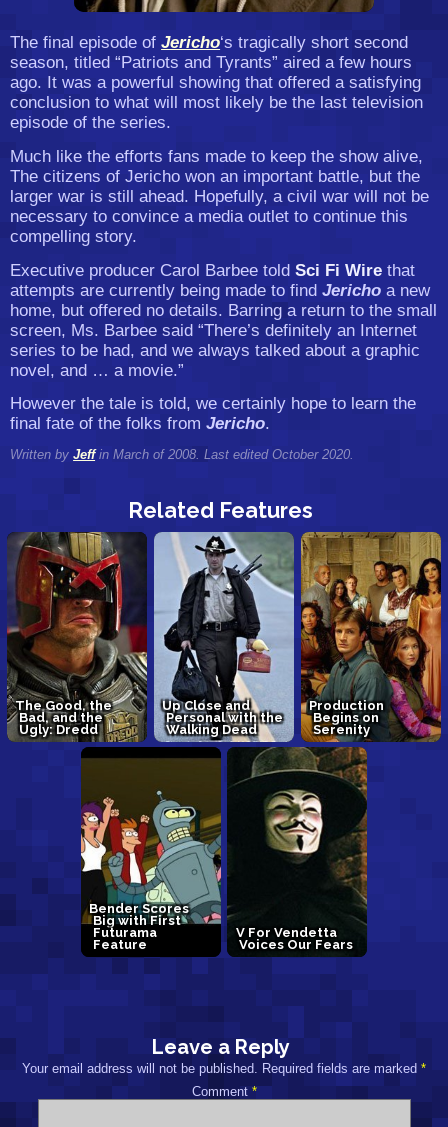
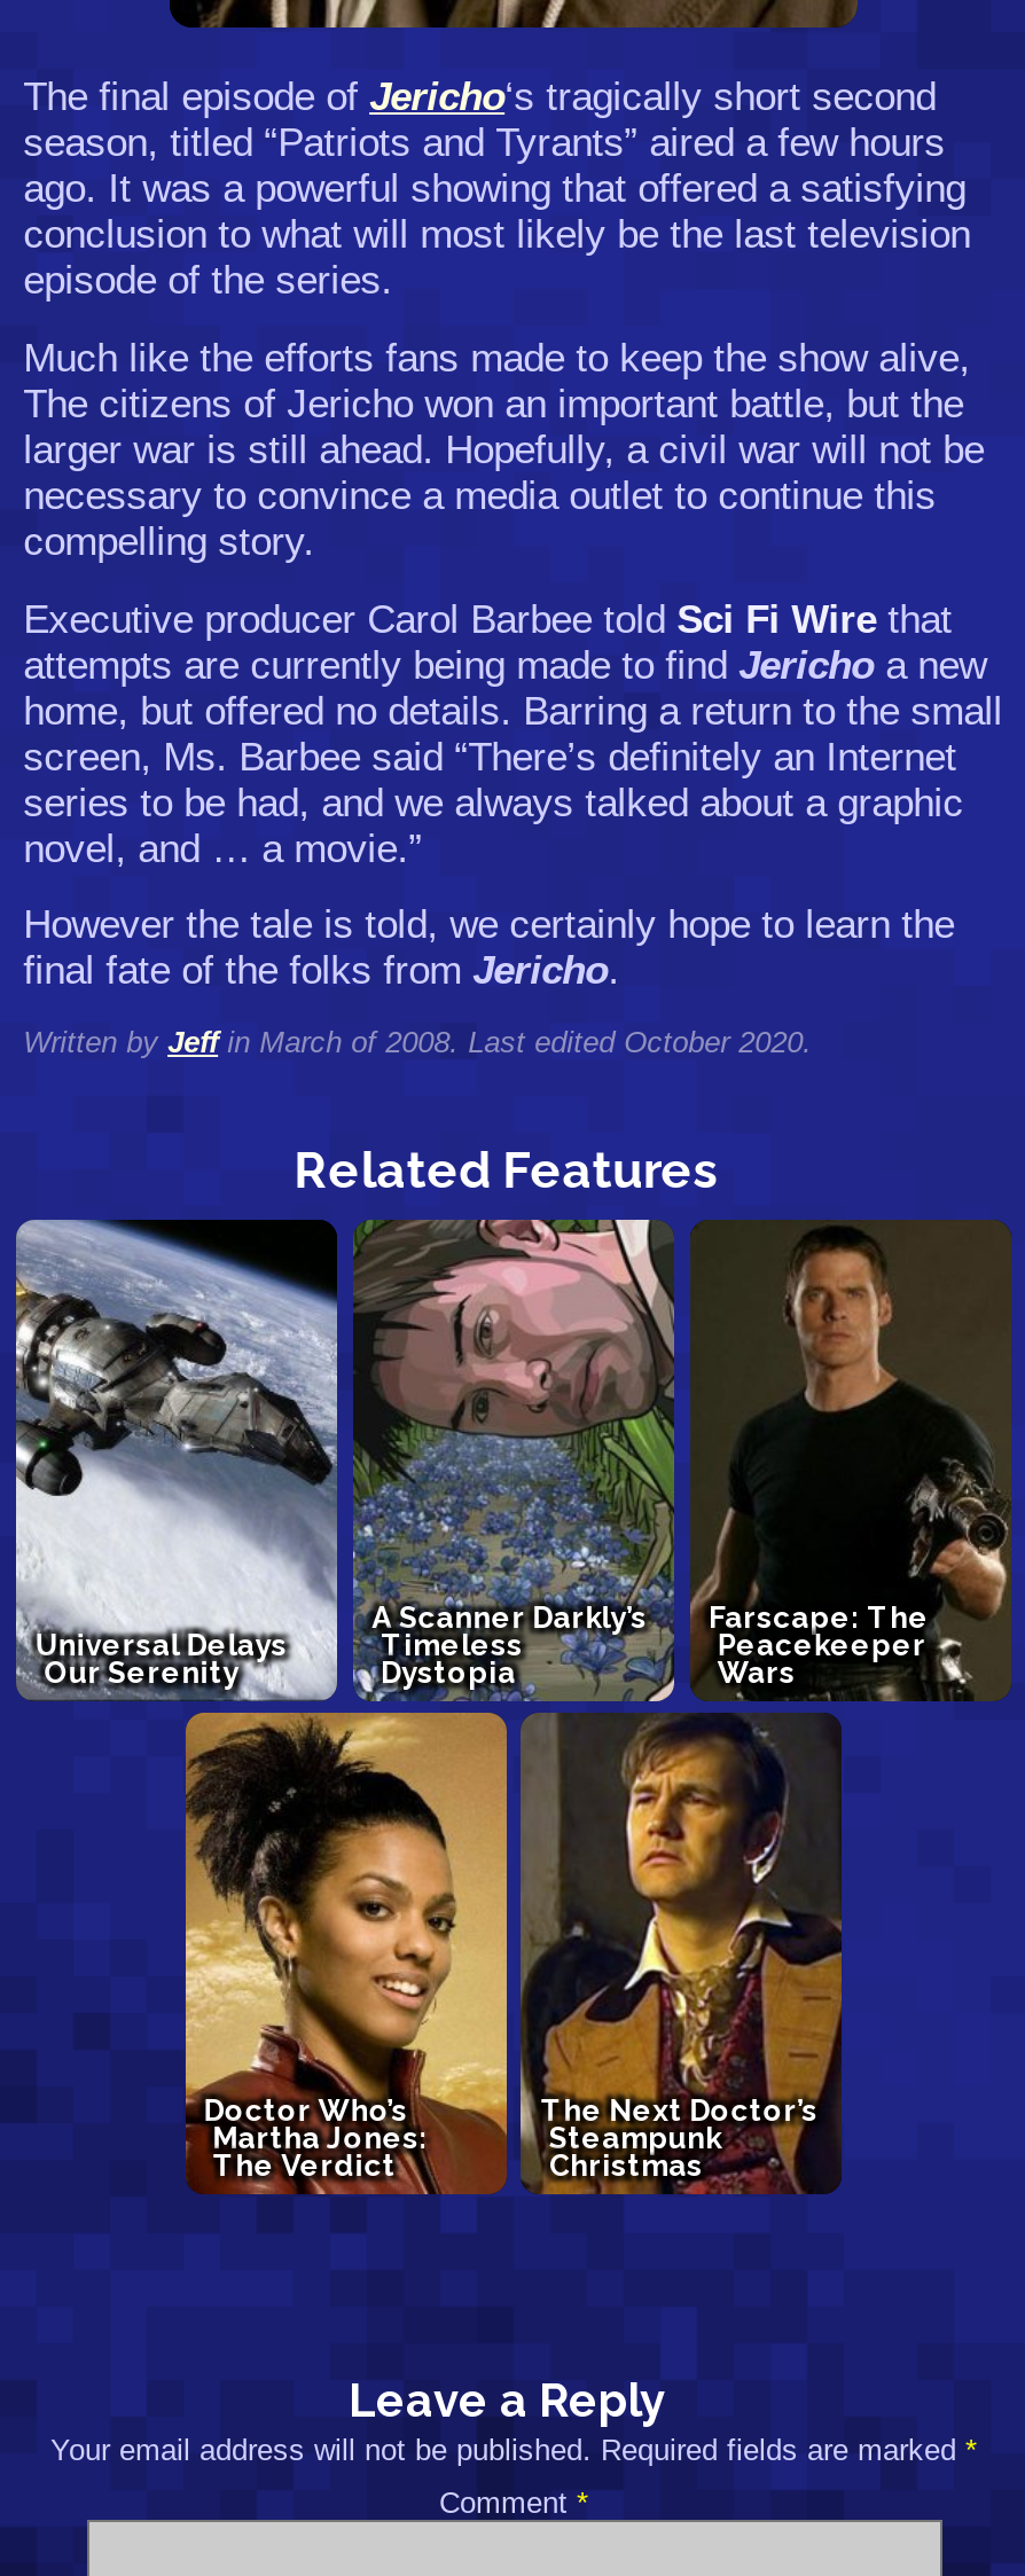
[6,531,442,958] [image] | The Good, the | Bad, and the | Ugly: Dredd -> [14,1217,1014,2197] [image] | Universal Delays | Our Serenity
[162,698,283,737] Up Close and | Personal with the | Walking Dead -> [372,1600,647,1690] A Scanner Darkly’s | Timeless | Dystopia
[309,698,384,737] Production | Begins on | Serenity -> [709,1600,929,1690] Farscape: The | Peacekeeper | Wars
[89,901,189,952] Bender Scores | Big with First | Futurama | Feature -> [203,2093,428,2183] Doctor Who’s | Martha Jones: | The Verdict
[236,925,353,952] V For Vendetta | Voices Our Fears -> [540,2093,818,2183] The Next Doctor’s | Steampunk | Christmas

